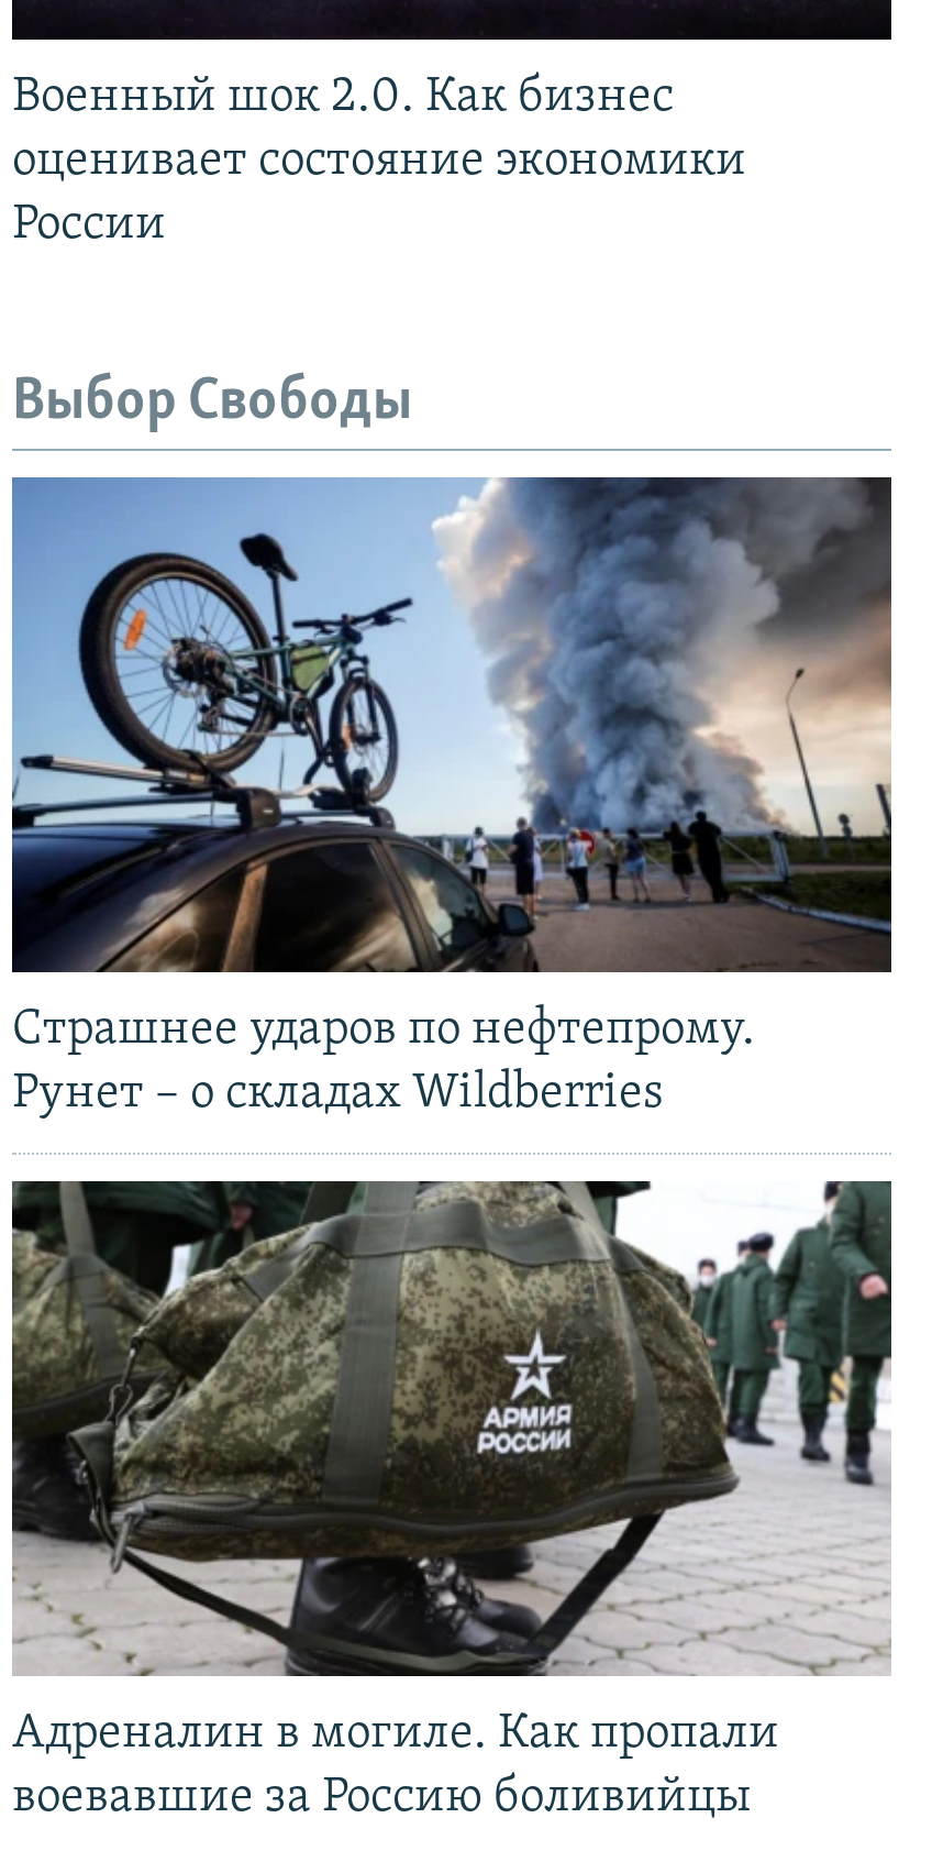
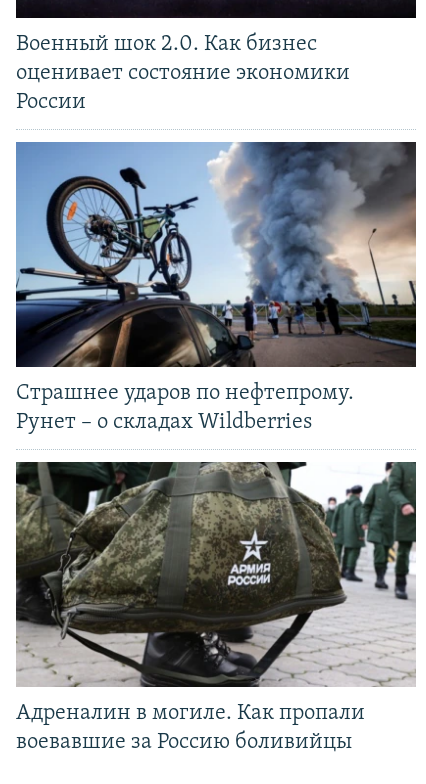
[12,374,412,433] Выбор Свободы -> none

